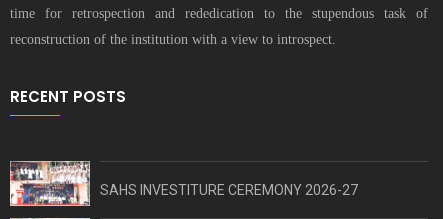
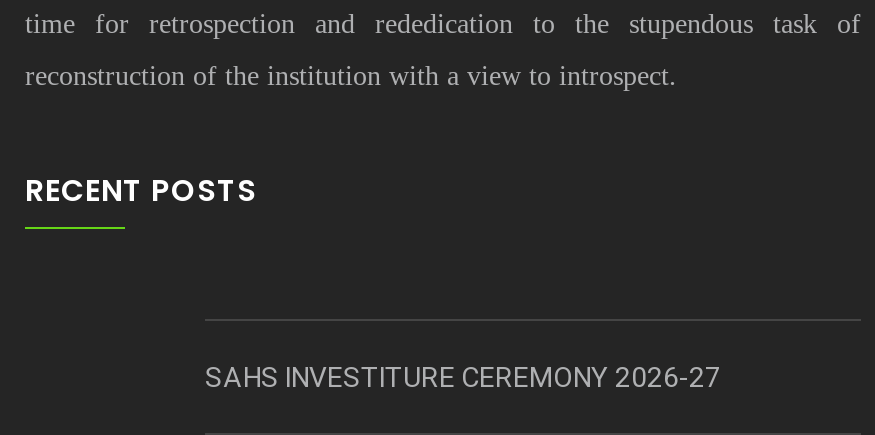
[9,160,91,207] [image] -> none

